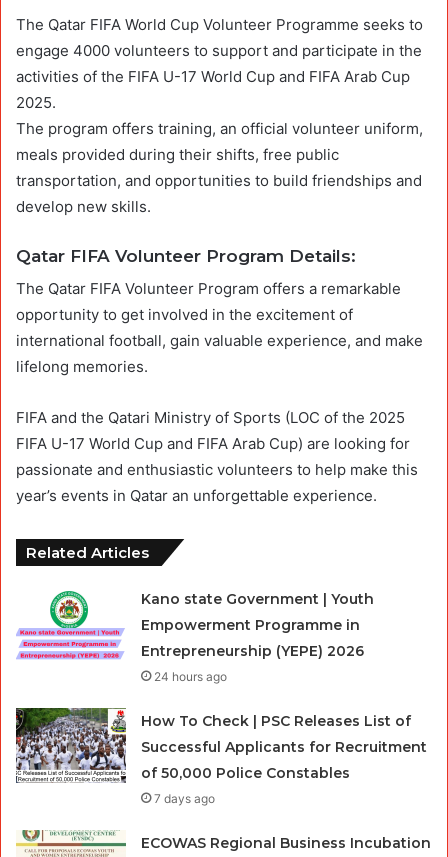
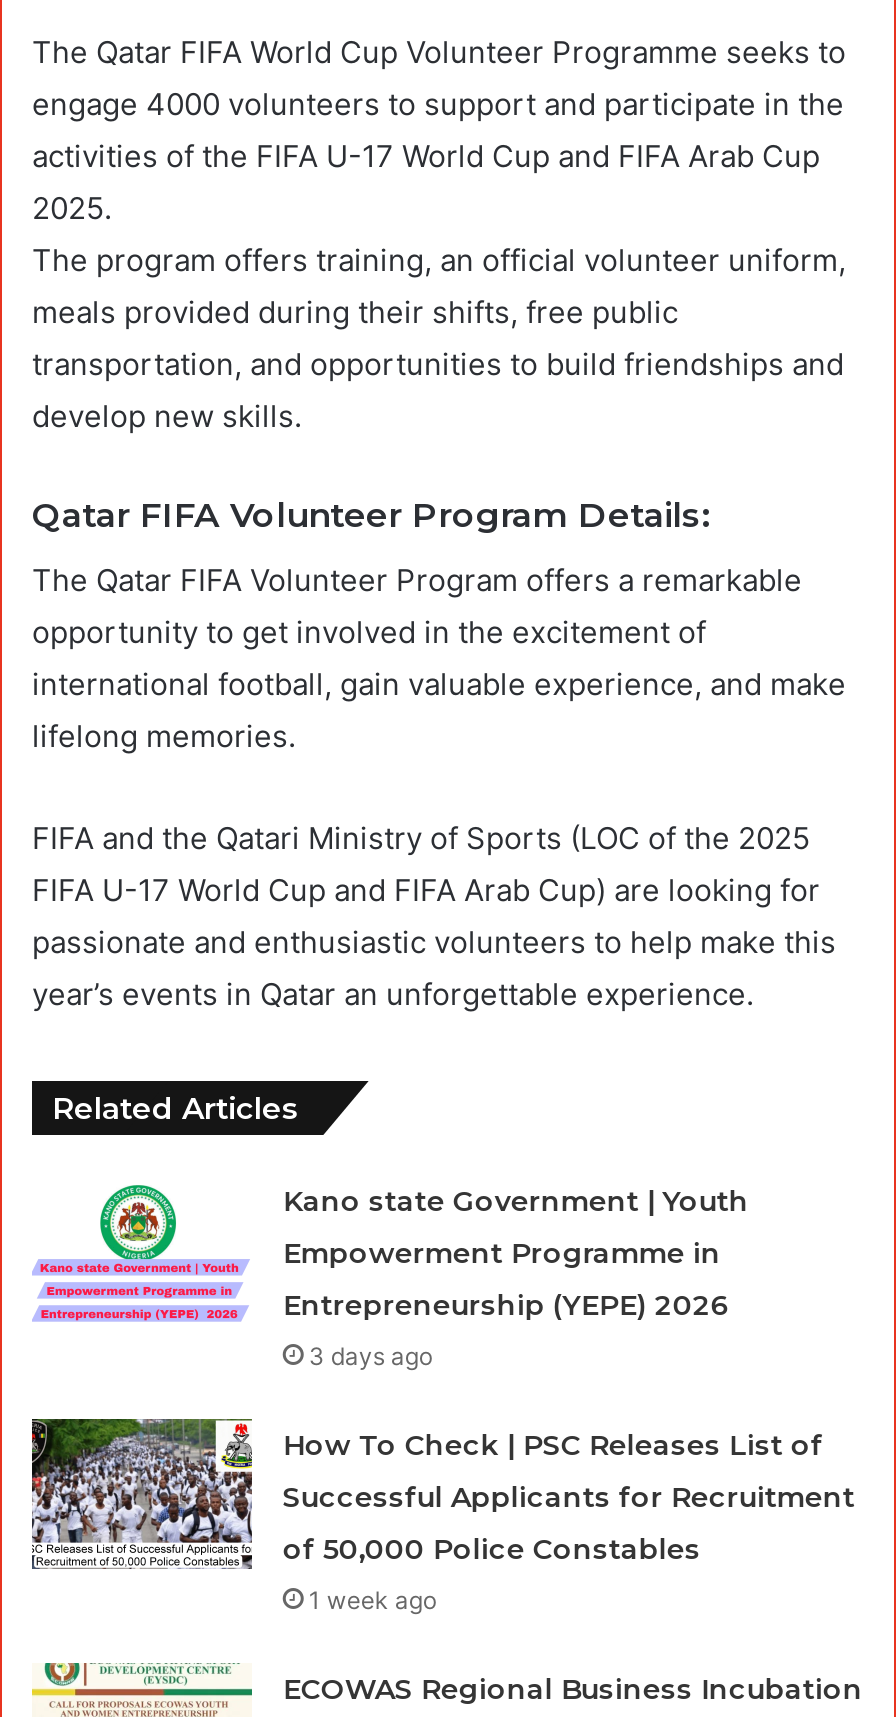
[154,669,227,684] 24 hours ago -> [309,1341,433,1371] 3 days ago
[154,791,215,806] 7 days ago -> [309,1585,437,1615] 1 week ago

